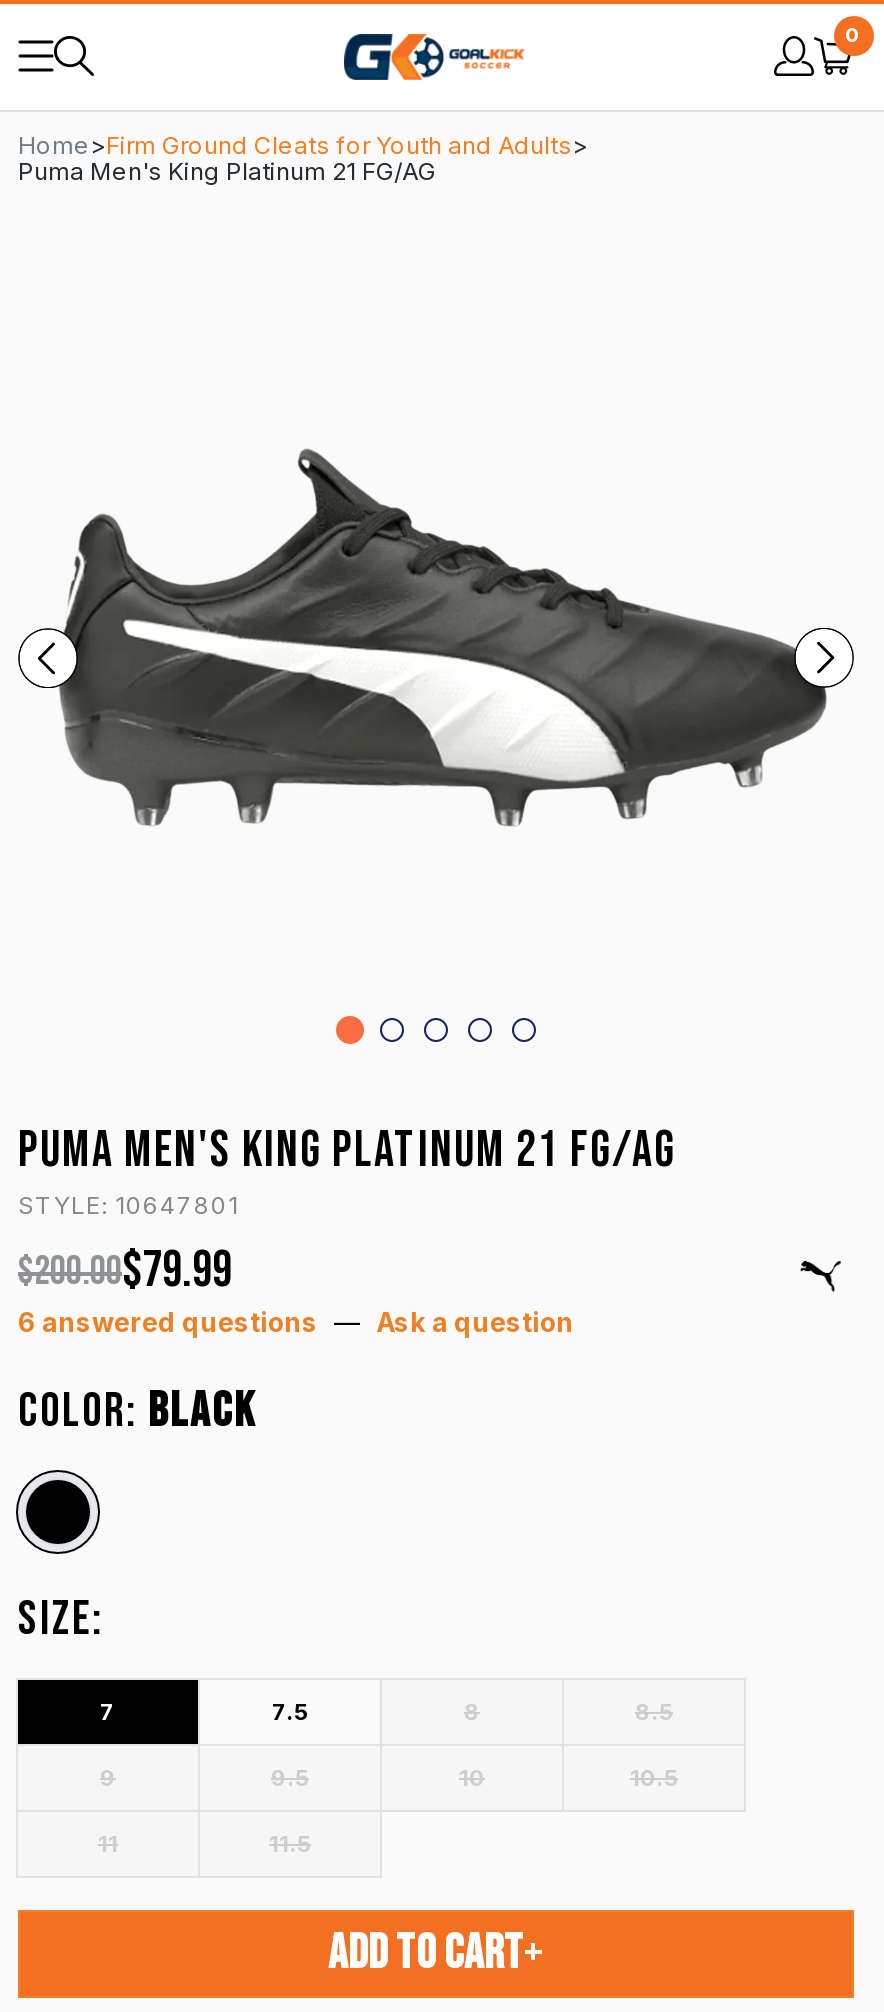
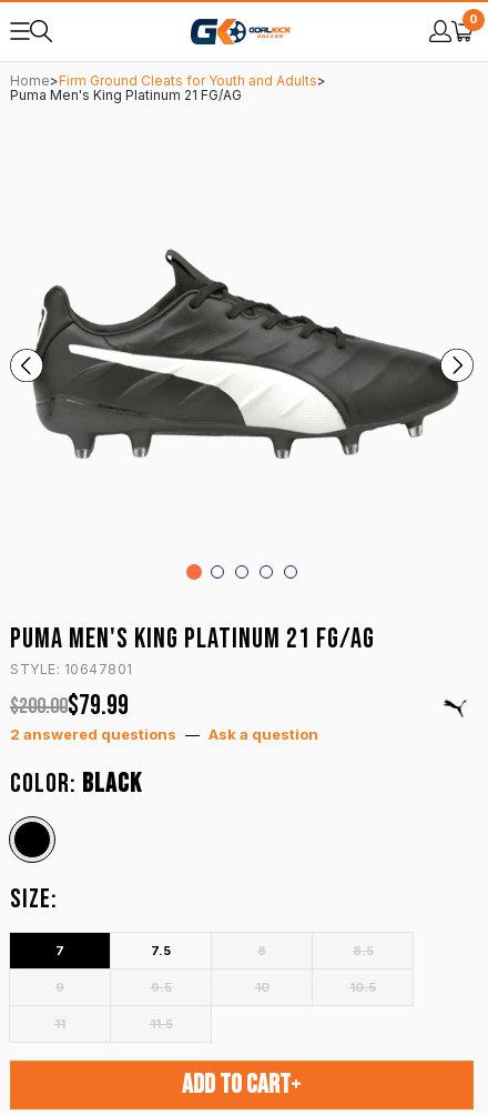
[18,1306,574,1338] 6 answered questions — Ask a question -> [10,725,318,743] 2 answered questions — Ask a question

